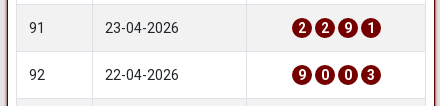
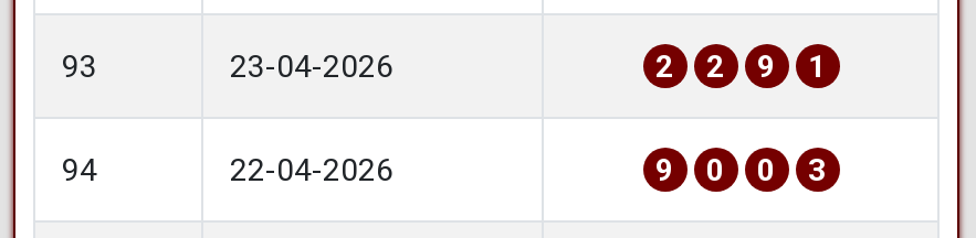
[29,20,45,36] 91 -> [62,48,97,83] 93
[29,67,45,83] 92 -> [62,151,97,187] 94

